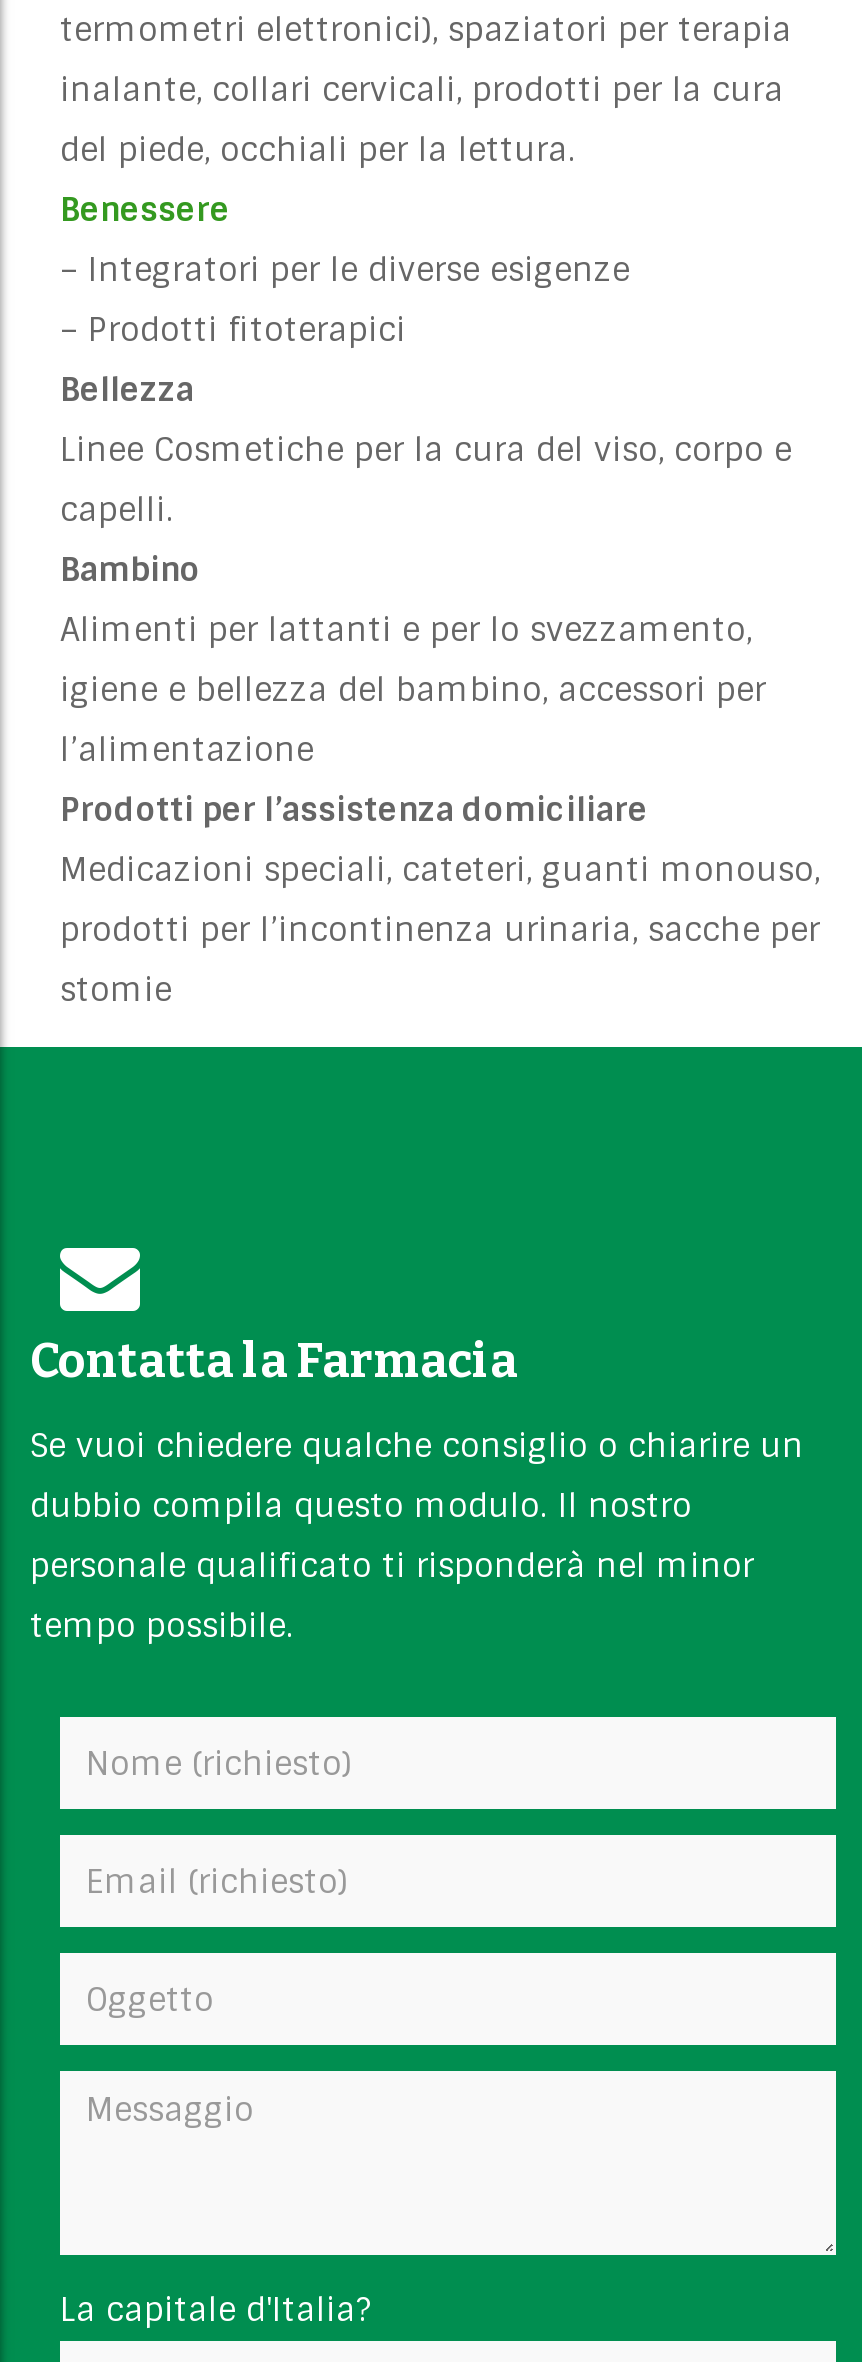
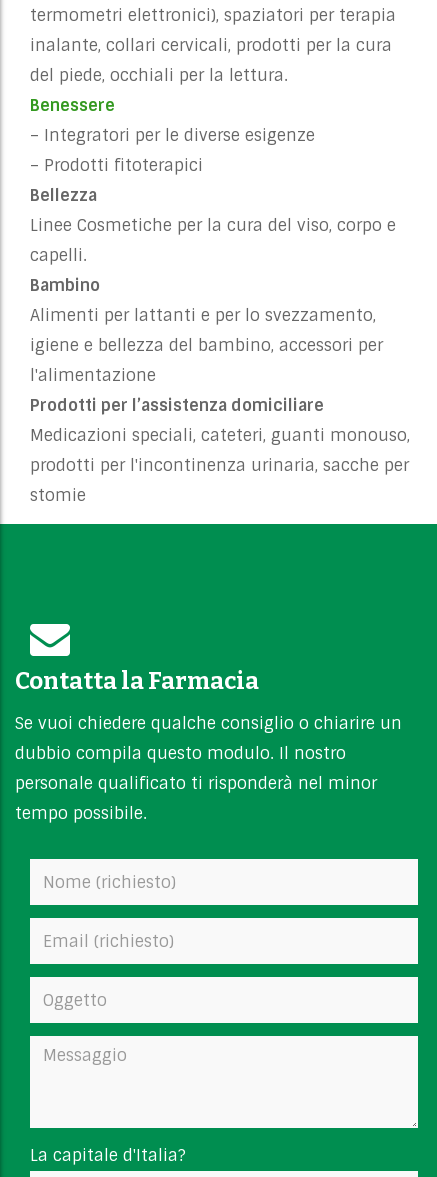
[60,730,314,772] l’alimentazione -> [30,365,156,386] l'alimentazione
[60,910,820,952] prodotti per l’incontinenza urinaria, sacche per -> [30,455,409,476] prodotti per l'incontinenza urinaria, sacche per

